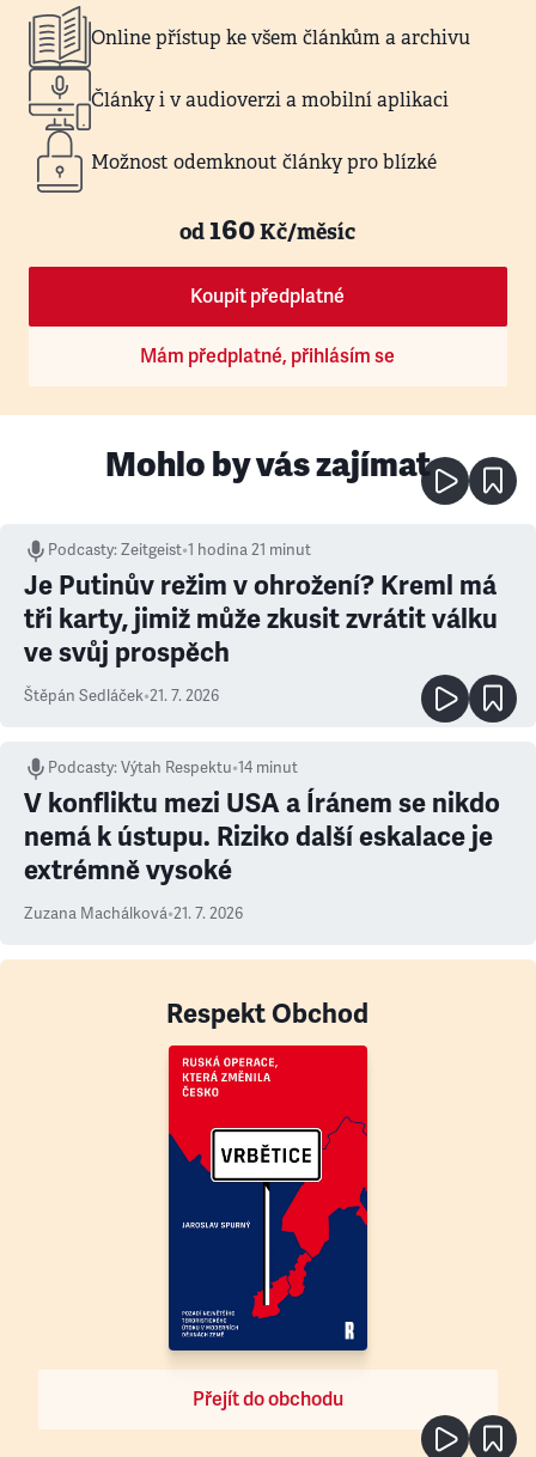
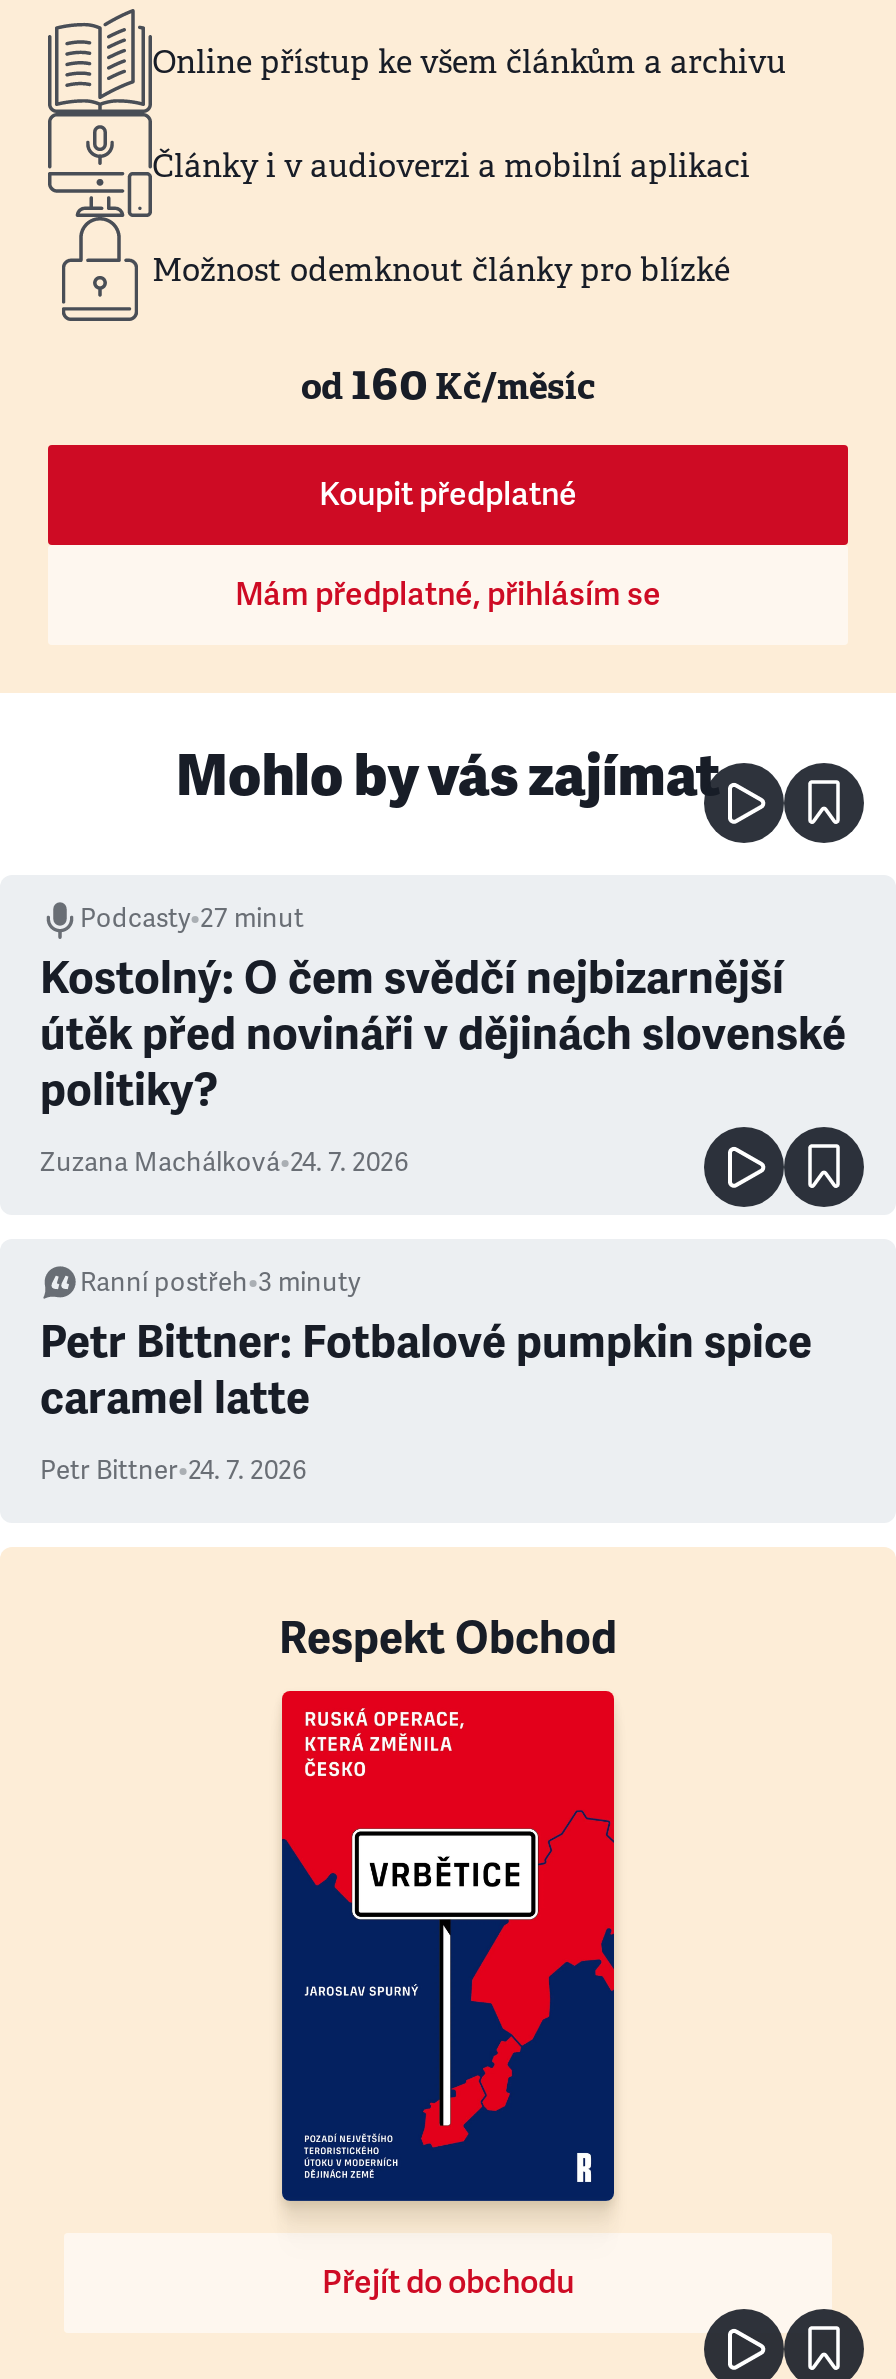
[24,541,498,669] Podcasty: Zeitgeist•1 hodina 21 minut | Je Putinův režim v ohrožení? Kreml má | tři karty, jimiž může zkusit zvrátit válku | ve svůj prospěch -> [40,903,846,1117] Podcasty•27 minut | Kostolný: O čem svědčí nejbizarnější | útěk před novináři v dějinách slovenské | politiky?
[24,687,219,706] Štěpán Sedláček•21. 7. 2026 -> [40,1147,408,1179] Zuzana Machálková•24. 7. 2026
[24,758,500,886] Podcasty: Výtah Respektu•14 minut | V konfliktu mezi USA a Íránem se nikdo | nemá k ústupu. Riziko další eskalace je | extrémně vysoké -> [40,1267,812,1425] Ranní postřeh•3 minuty | Petr Bittner: Fotbalové pumpkin spice | caramel latte
[24,904,243,923] Zuzana Machálková•21. 7. 2026 -> [40,1455,306,1487] Petr Bittner•24. 7. 2026

